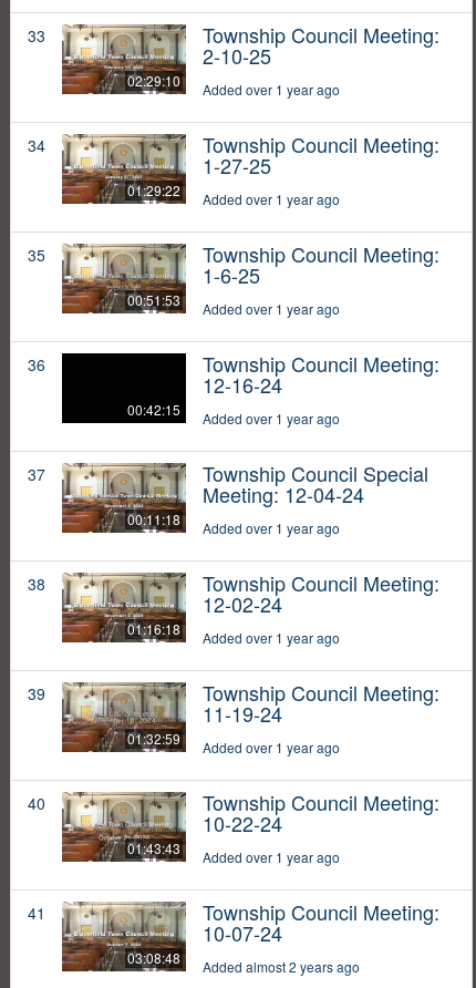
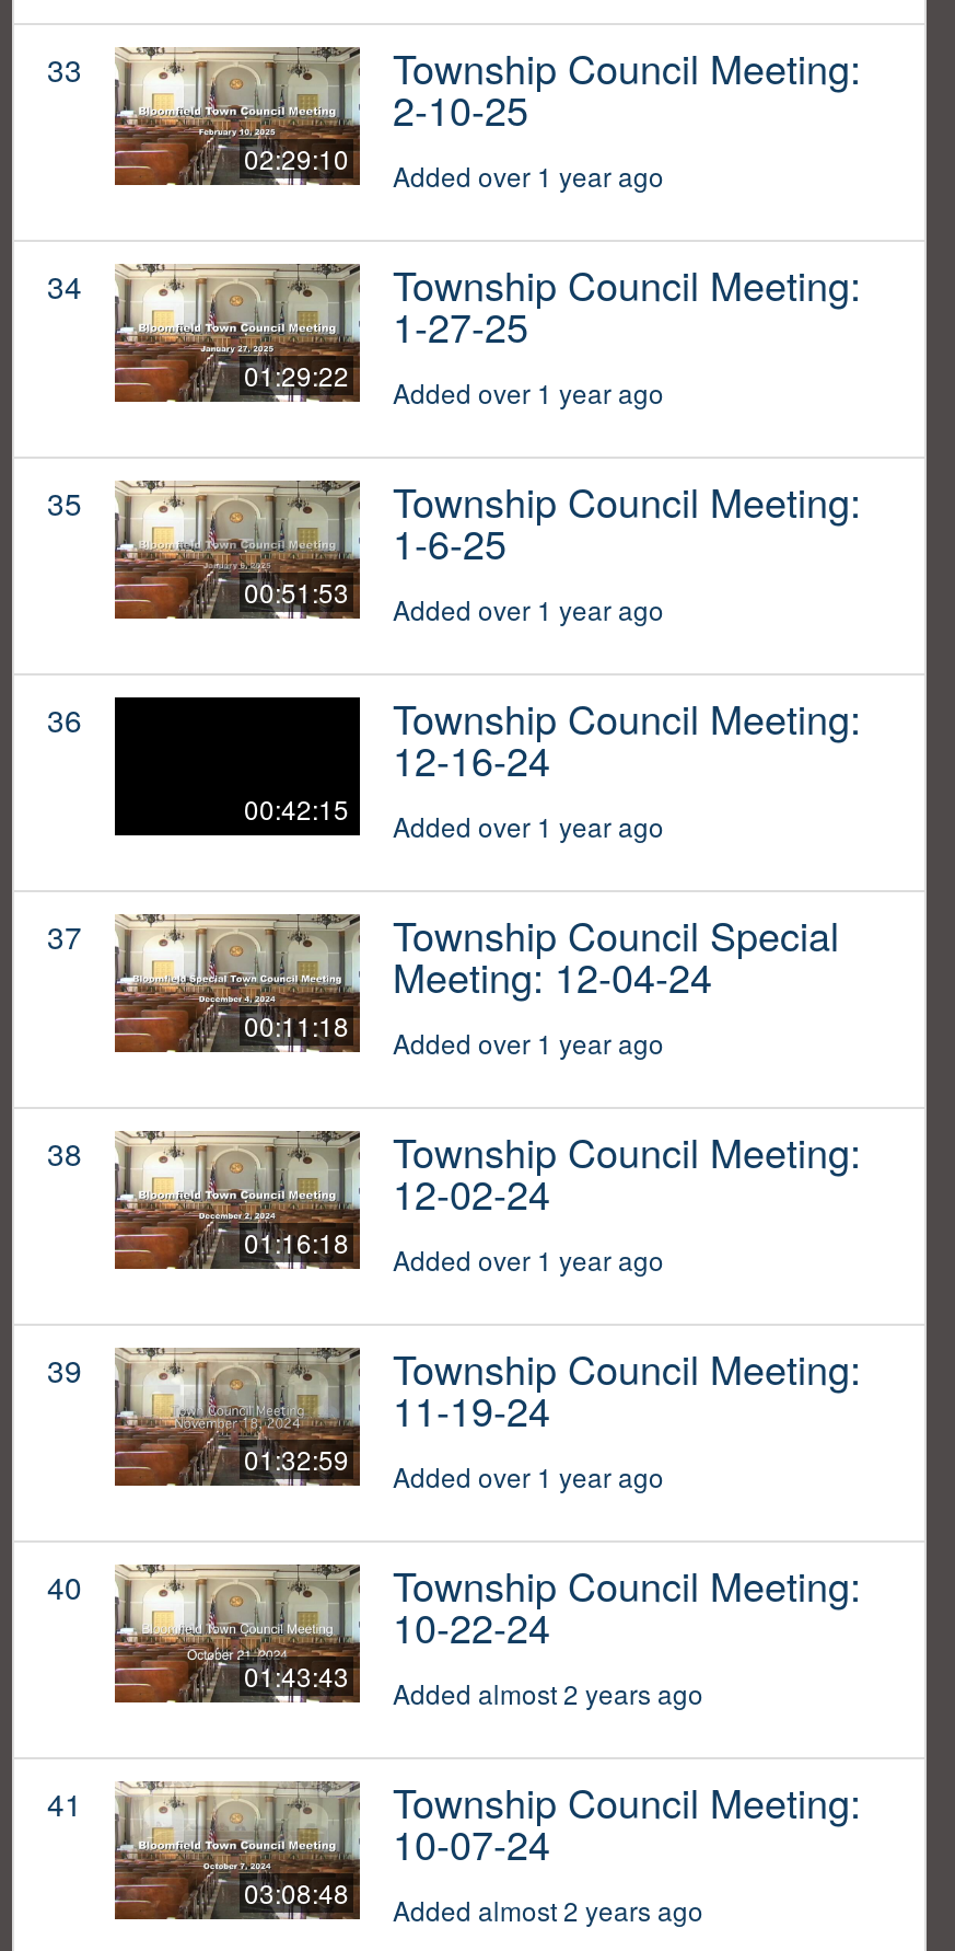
[203,848,340,866] Added over 1 year ago -> [393,1675,703,1712] Added almost 2 years ago

